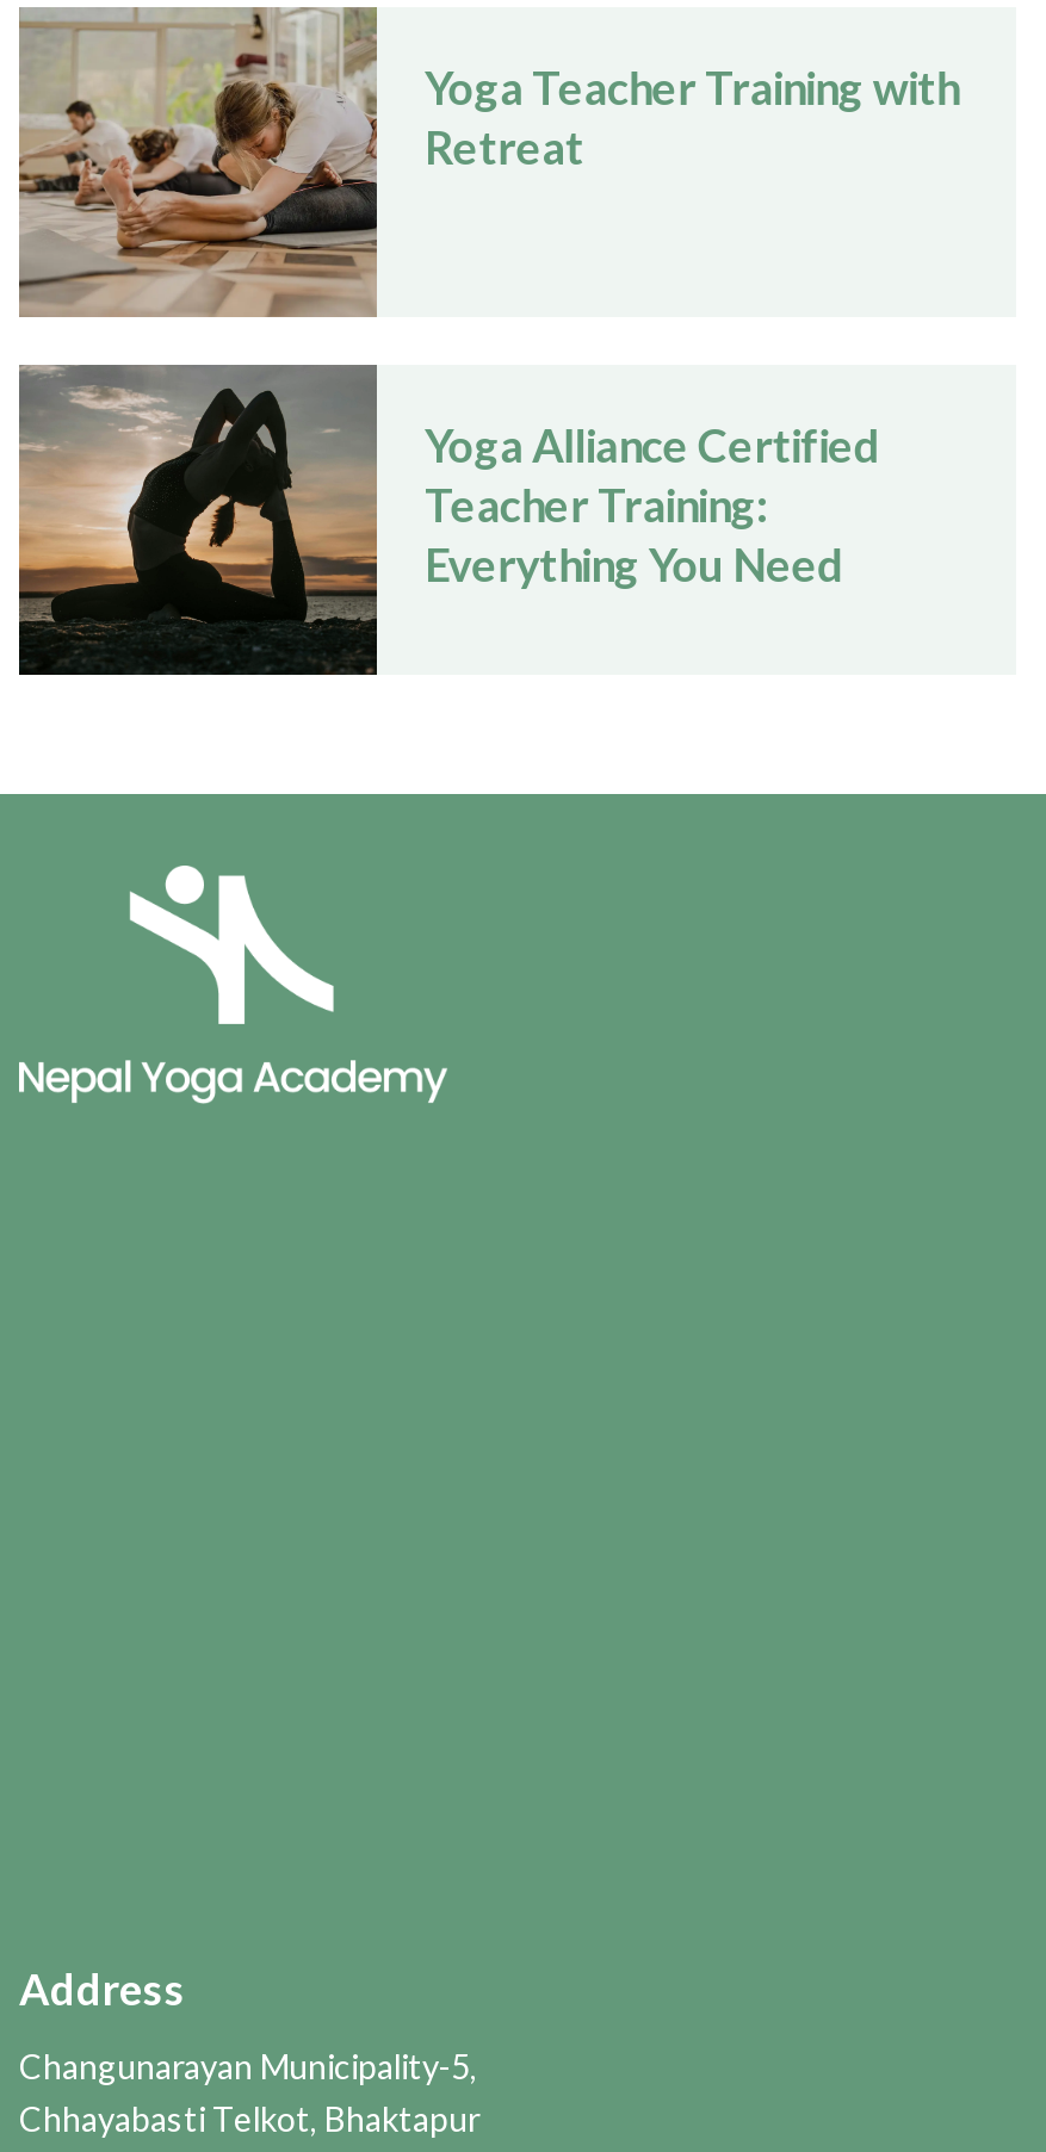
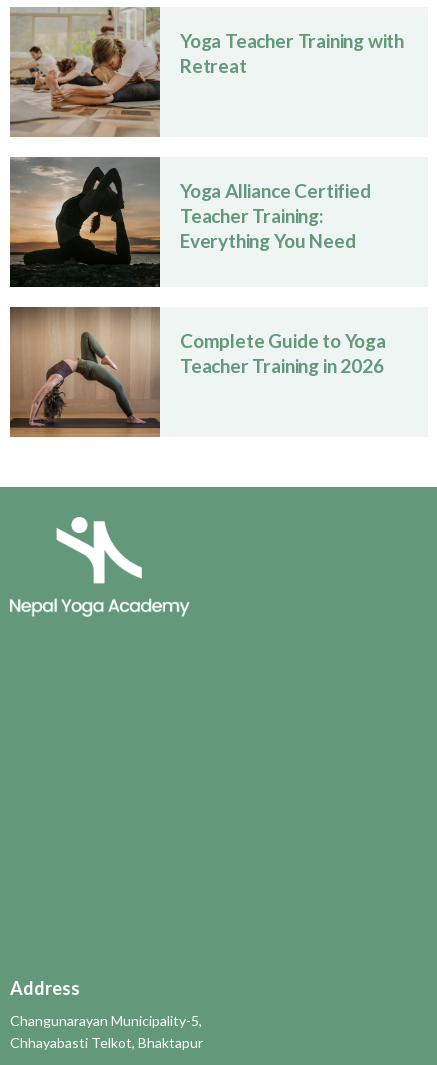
none -> [9,307,386,438] [image] | Complete Guide to Yoga | Teacher Training in 2026

